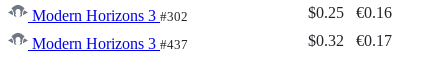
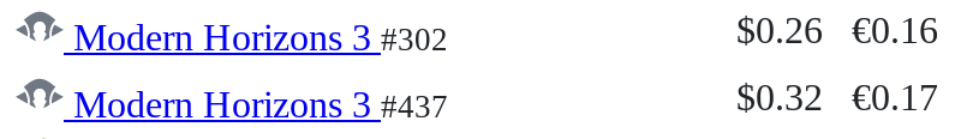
[308,4,392,21] $0.25 €0.16 -> [736,9,938,50] $0.26 €0.16

